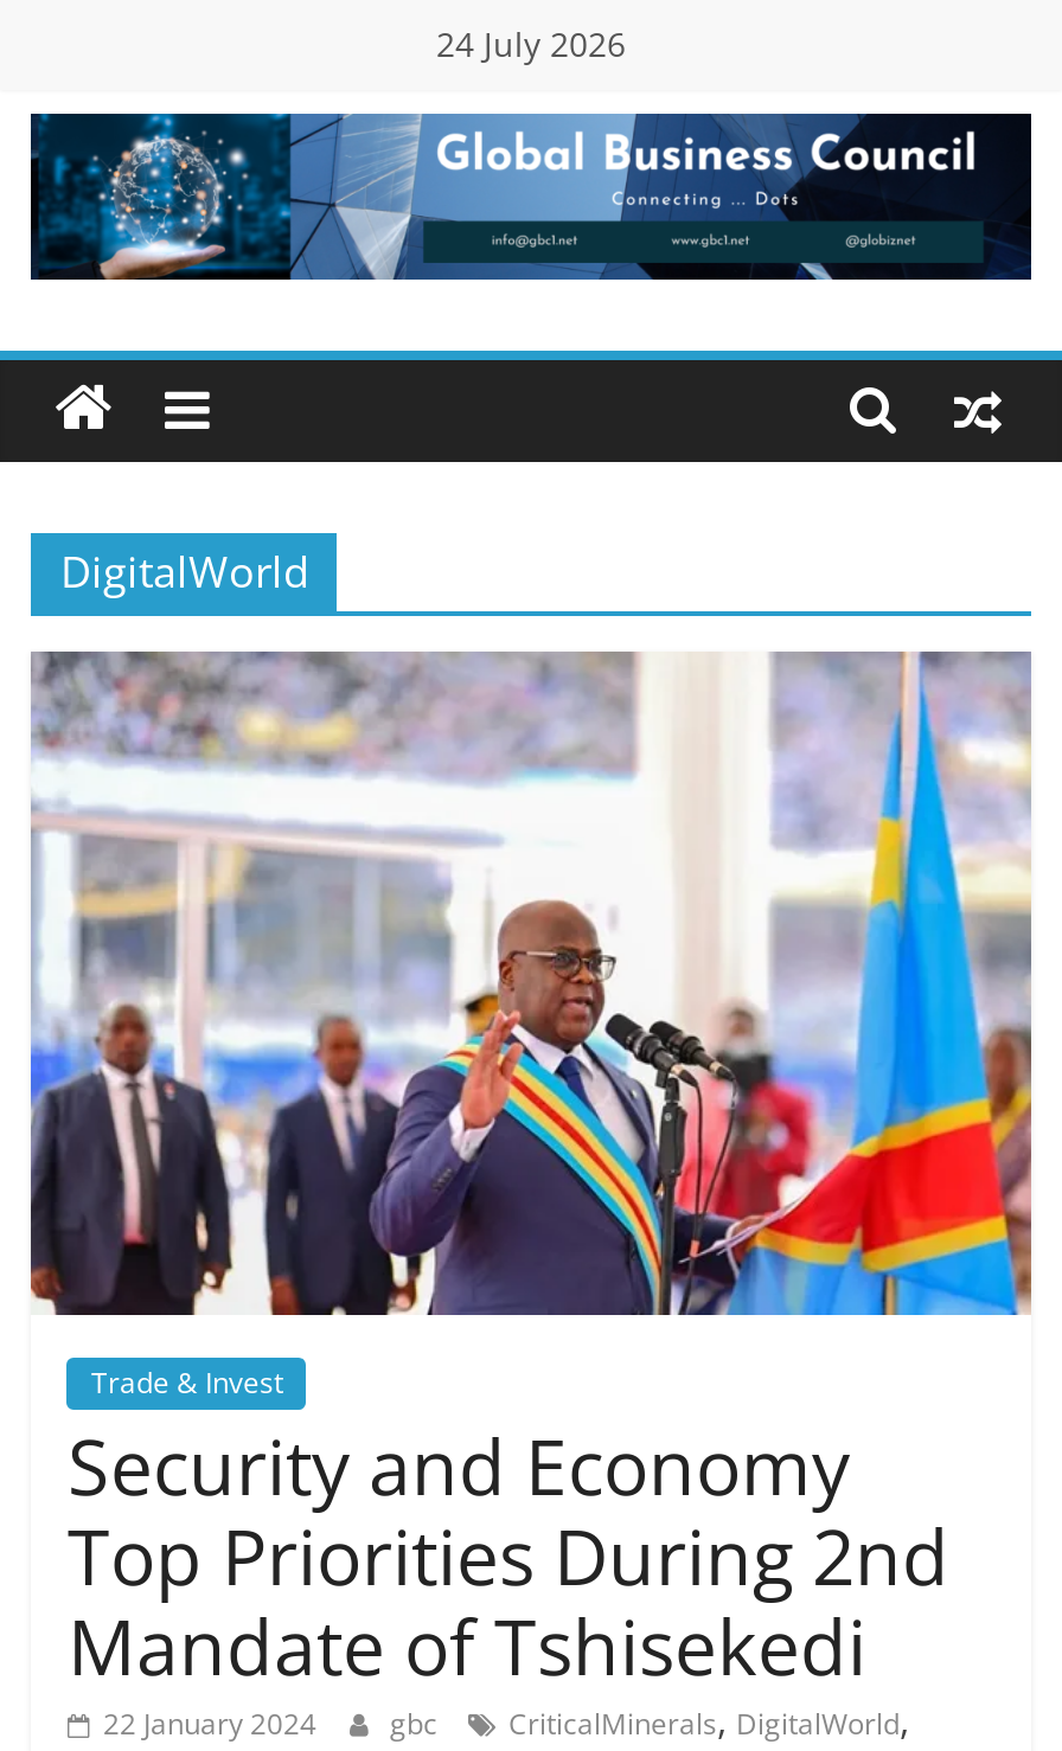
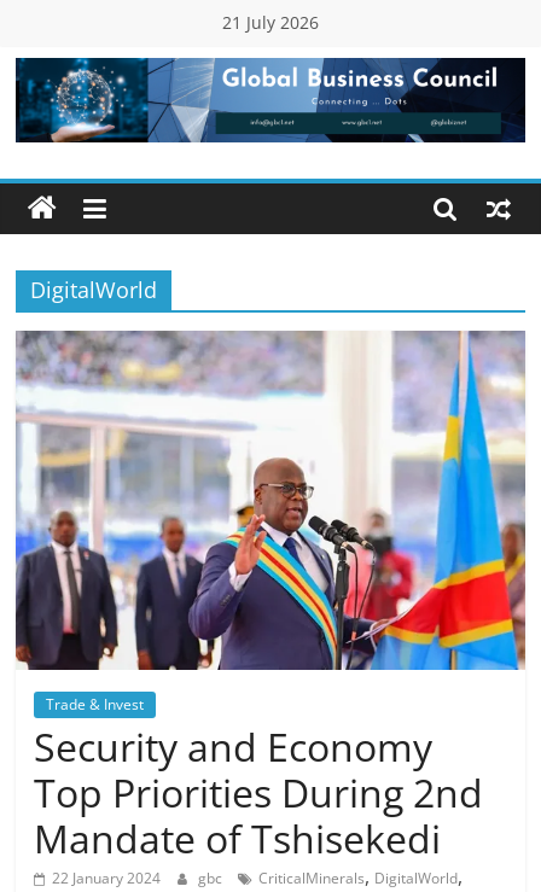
[436,21,626,66] 24 July 2026 -> [222,11,319,34] 21 July 2026

